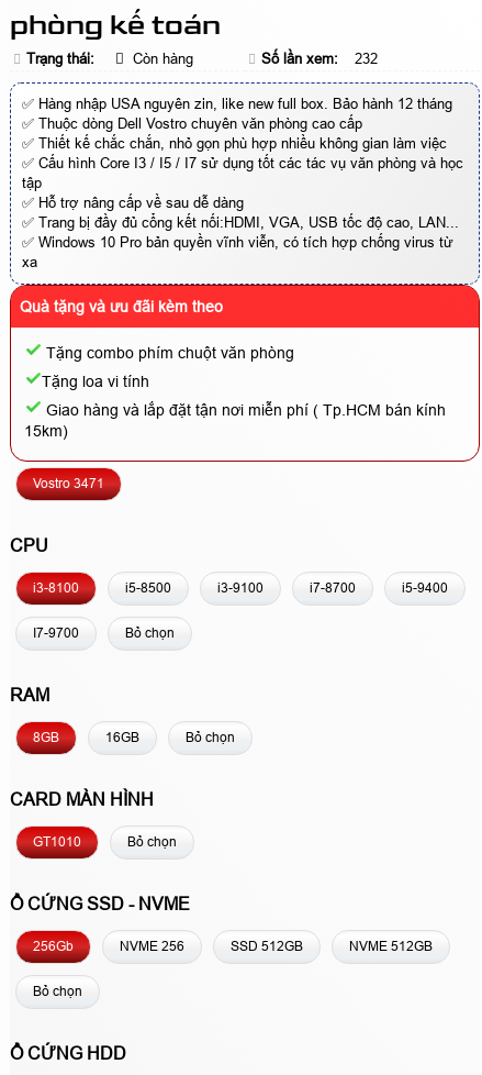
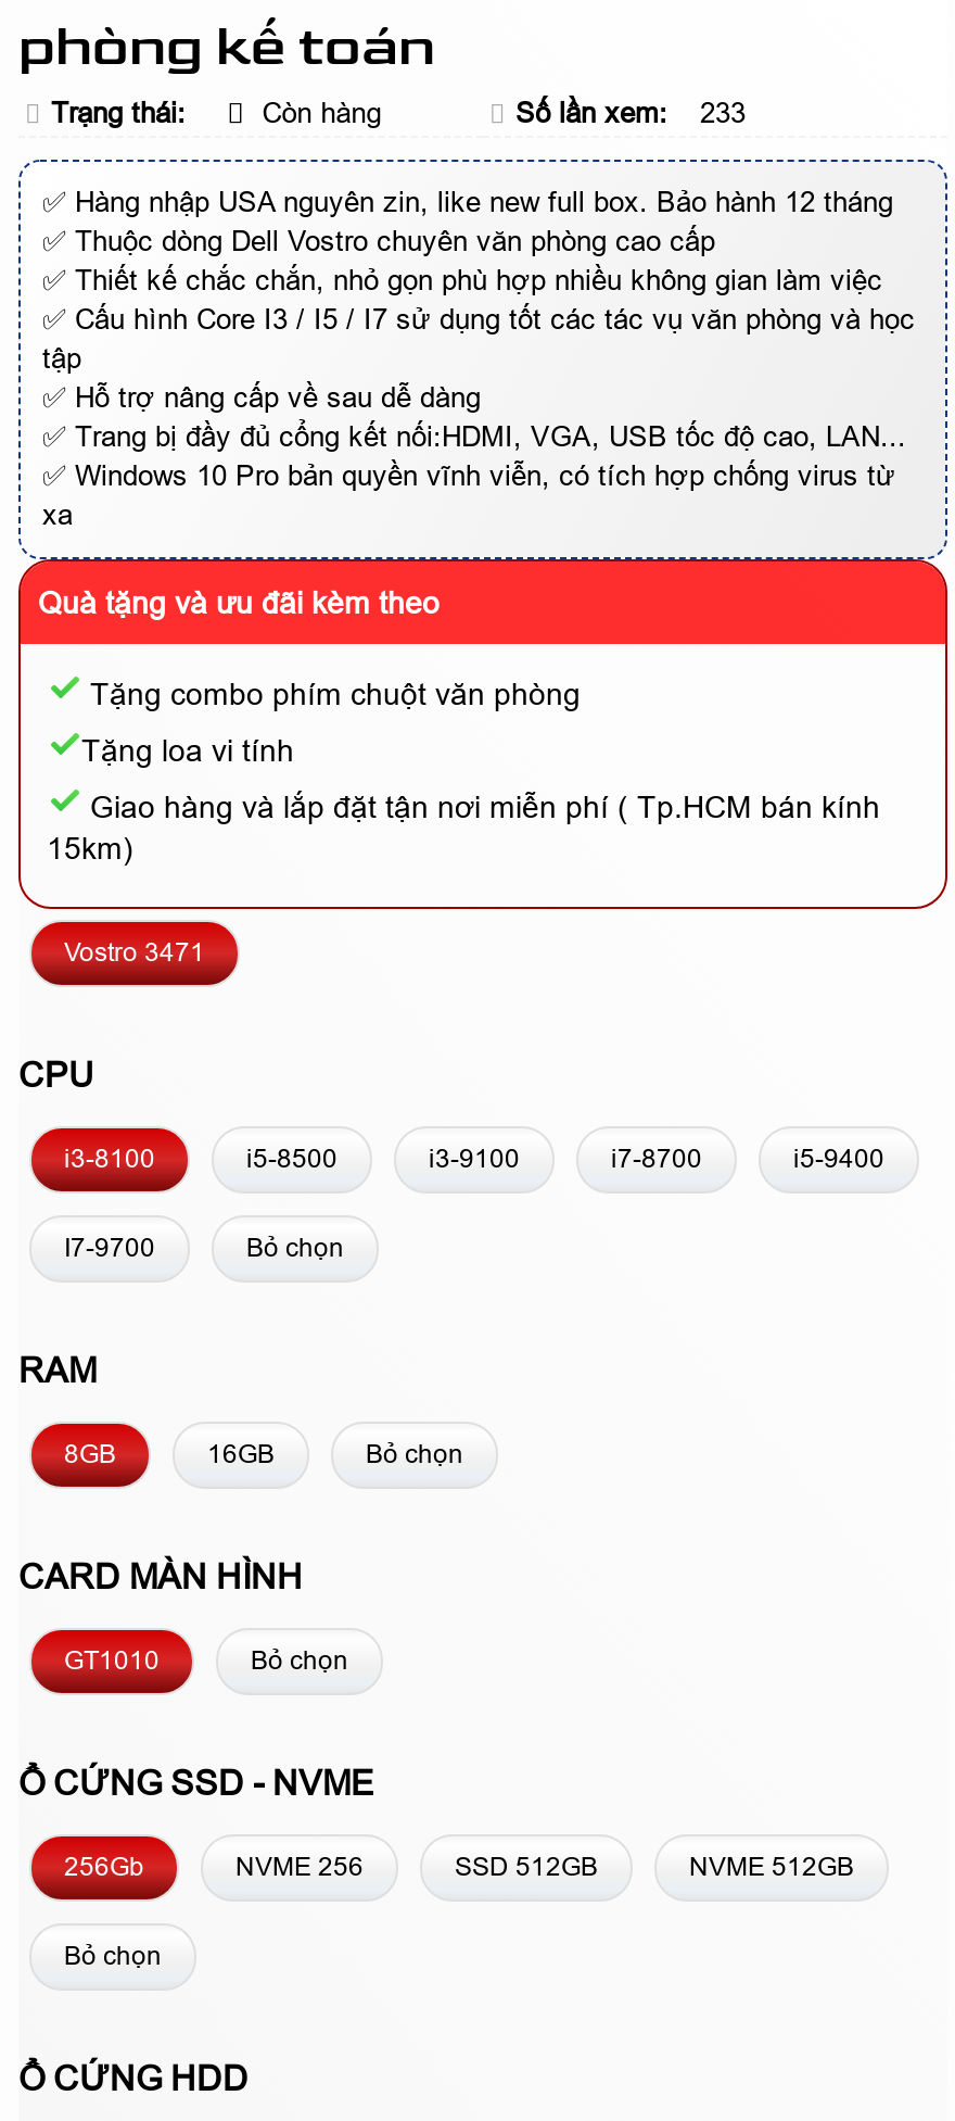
[261,51,378,67] Số lần xem: 232 -> [515,97,746,129] Số lần xem: 233

